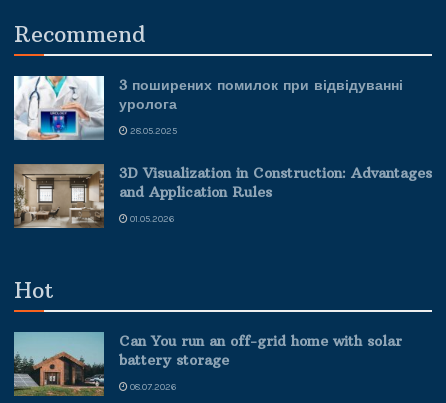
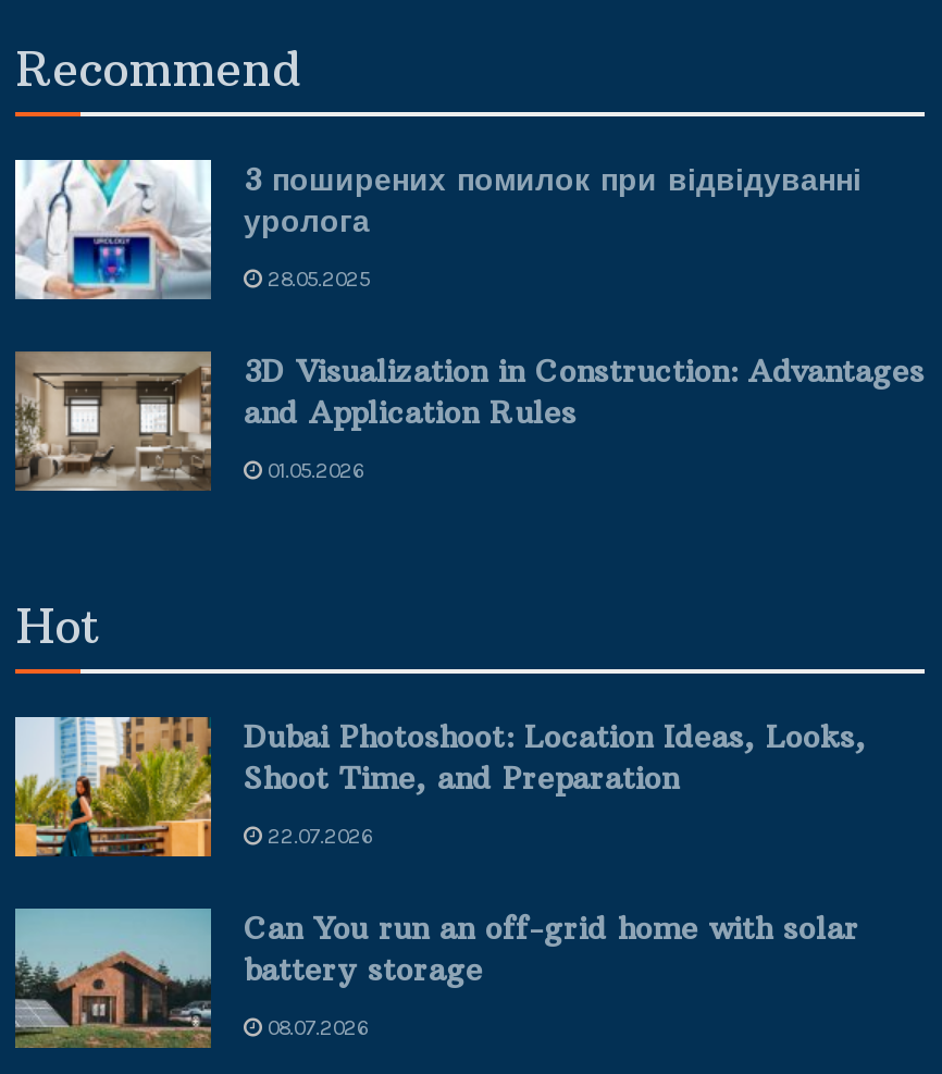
none -> [13,715,866,856] [image] | Dubai Photoshoot: Location Ideas, Looks, | Shoot Time, and Preparation | 22.07.2026

